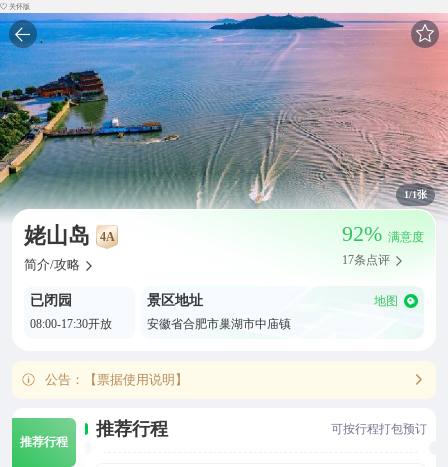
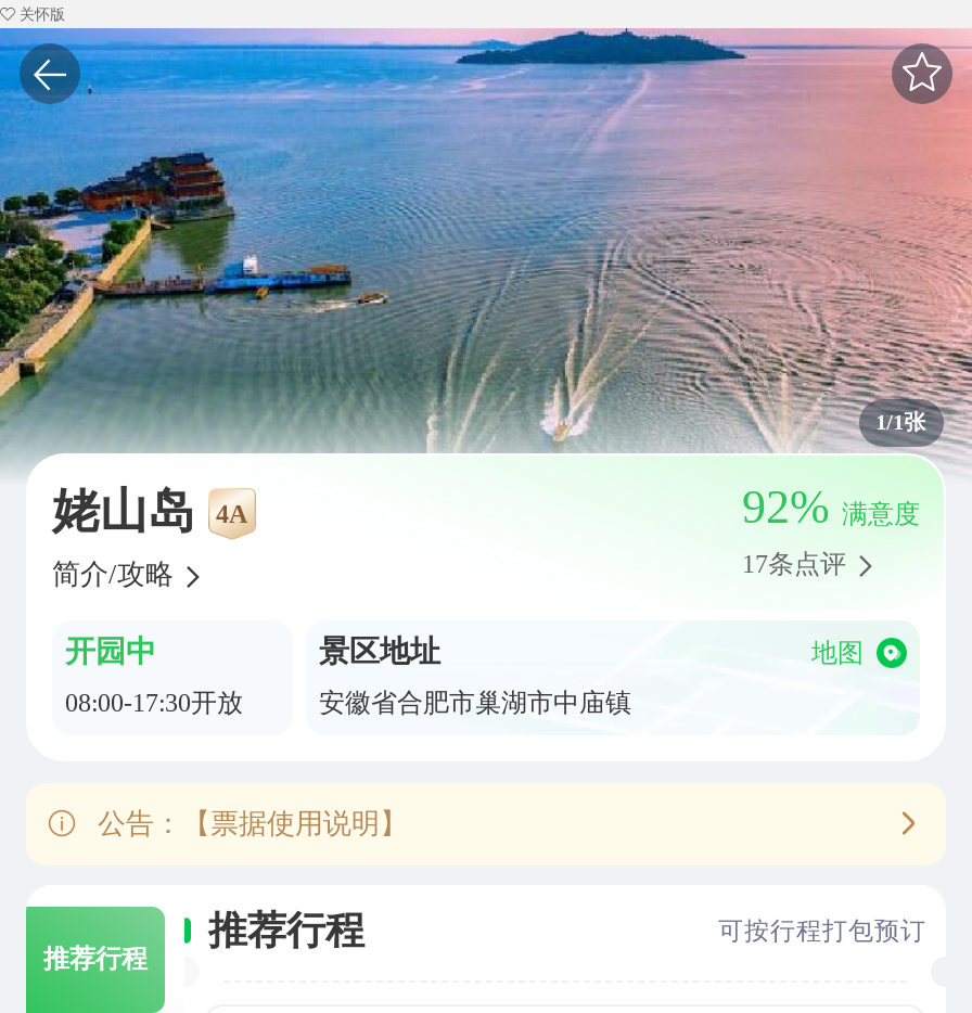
[30,293,72,308] 已闭园 -> [65,636,156,668] 开园中

